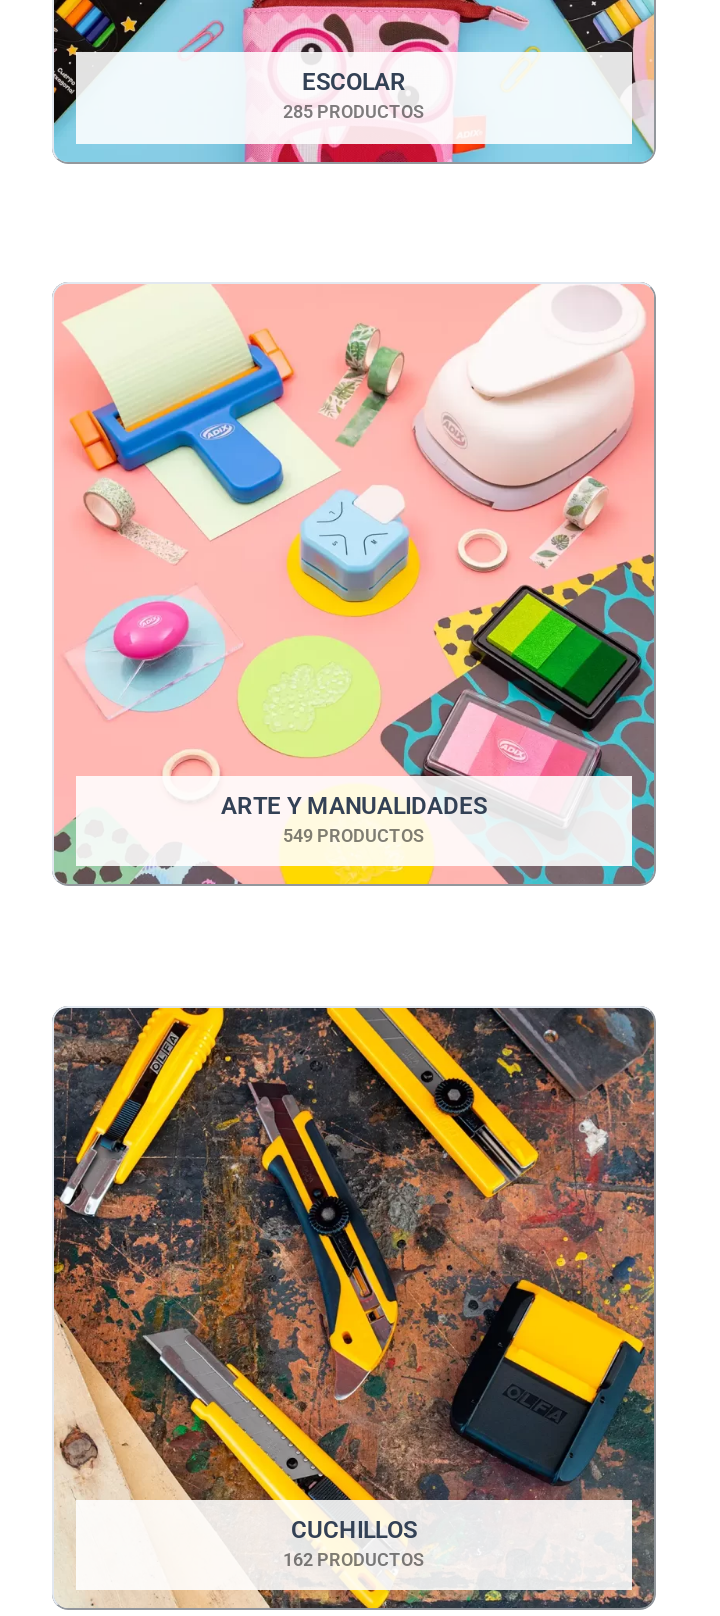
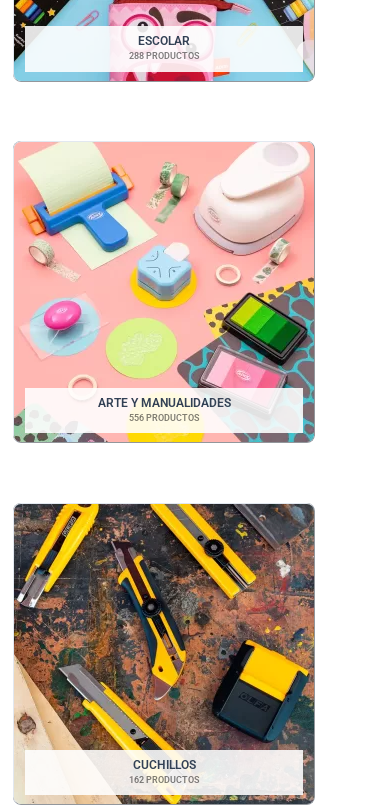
[283,103,425,123] 285 PRODUCTOS -> [128,51,199,61] 288 PRODUCTOS
[283,826,425,846] 549 PRODUCTOS -> [128,413,199,423] 556 PRODUCTOS

